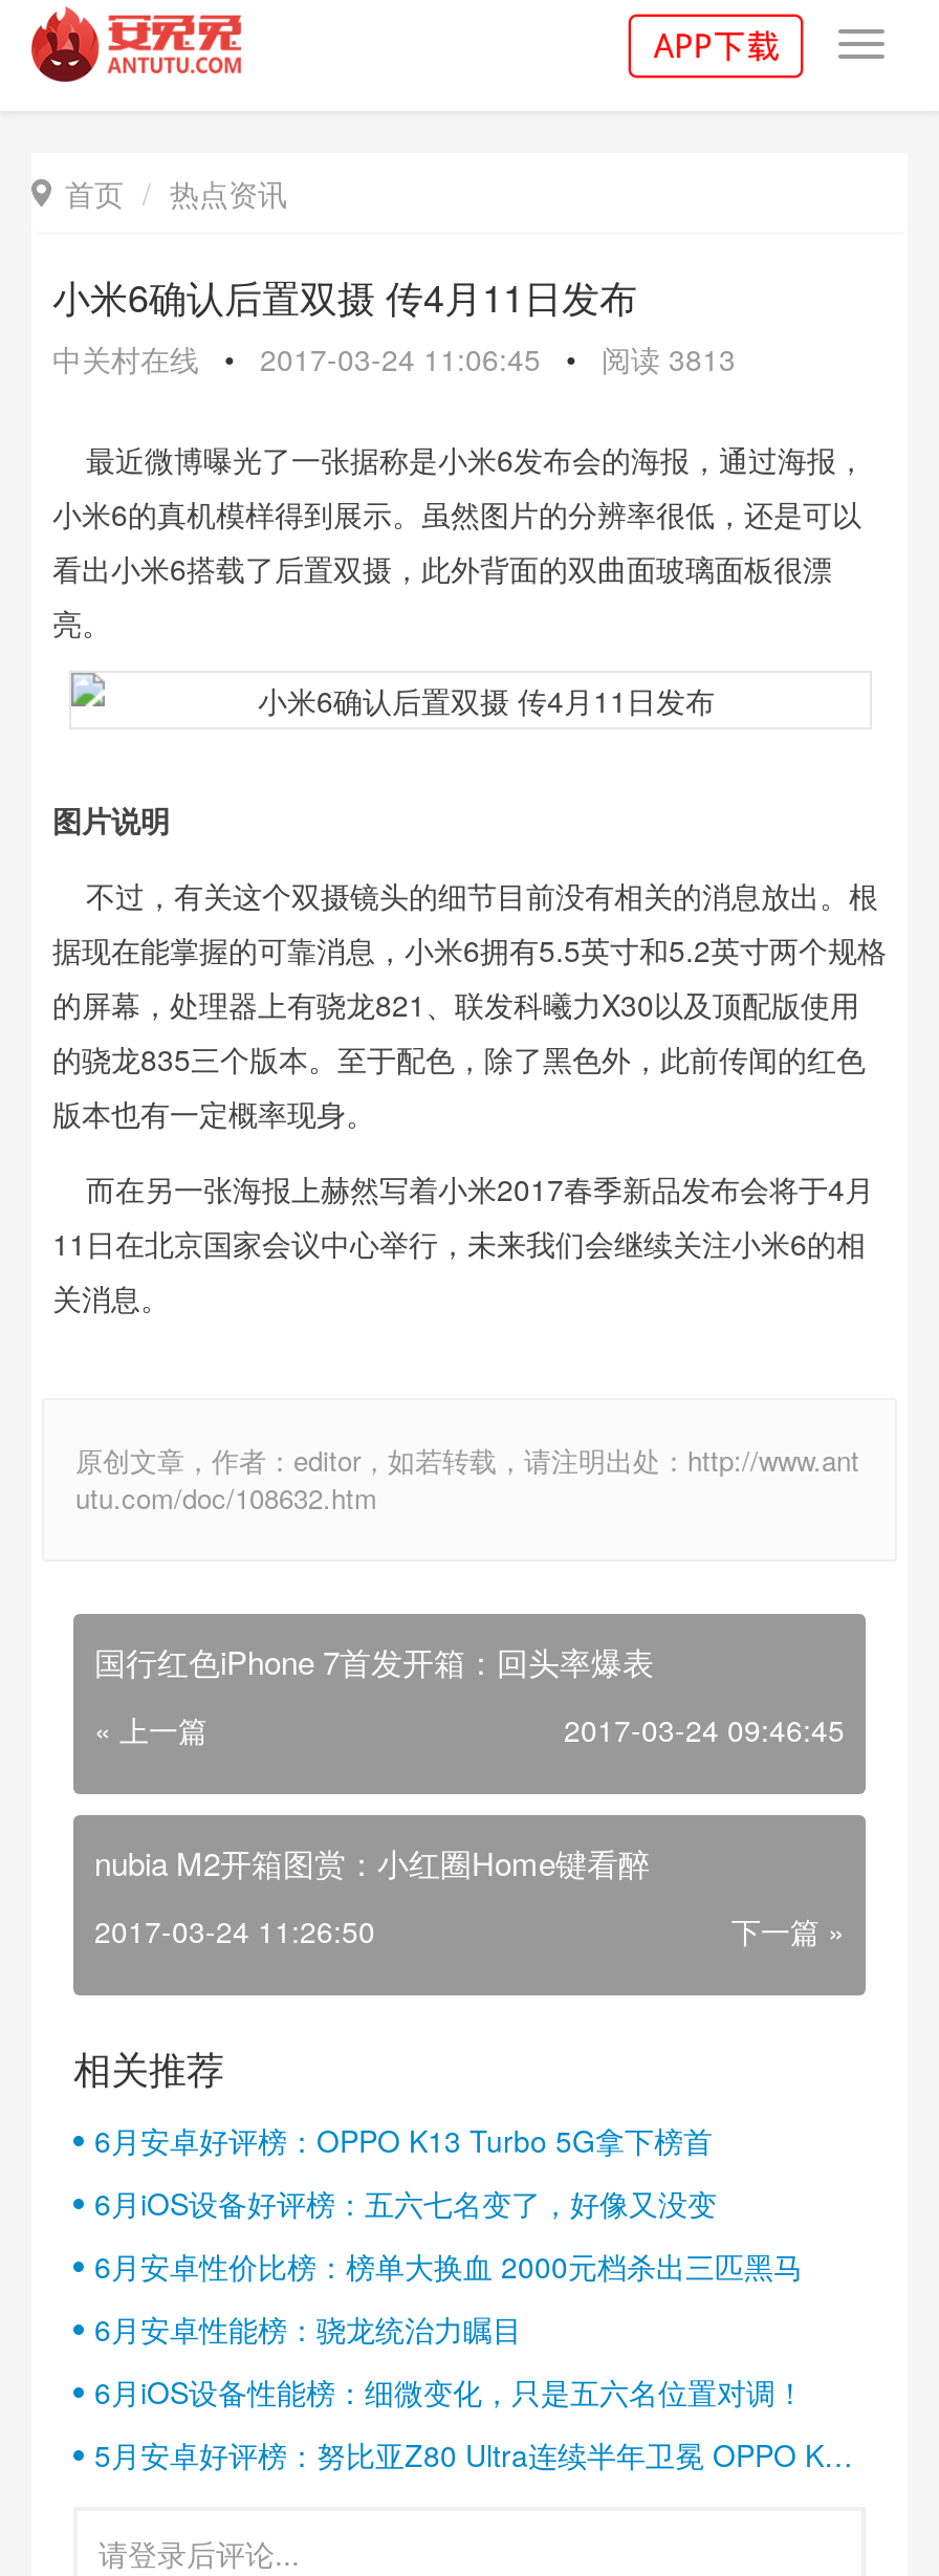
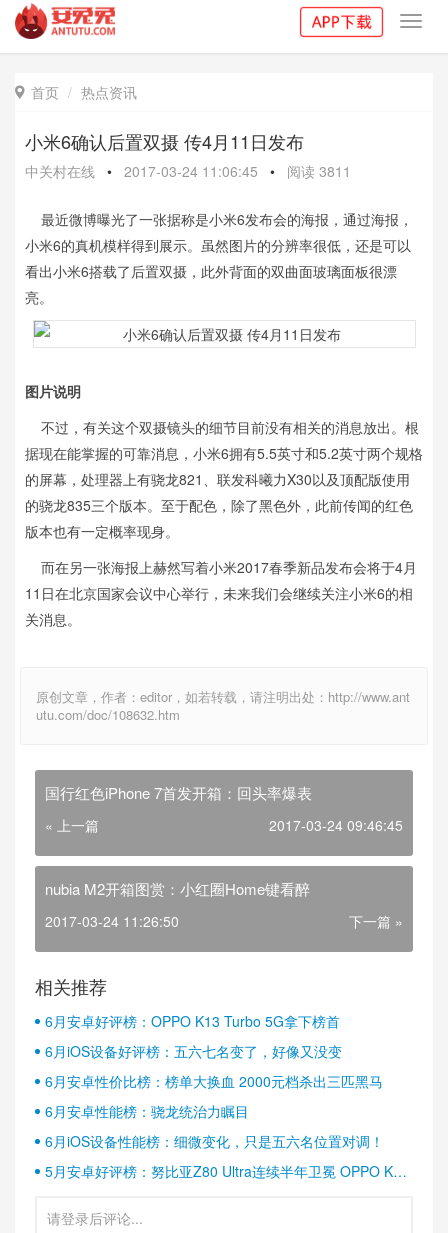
[52,337,736,379] 中关村在线 • 2017-03-24 11:06:45 • 阅读3813 -> [25,161,351,181] 中关村在线 • 2017-03-24 11:06:45 • 阅读3811

